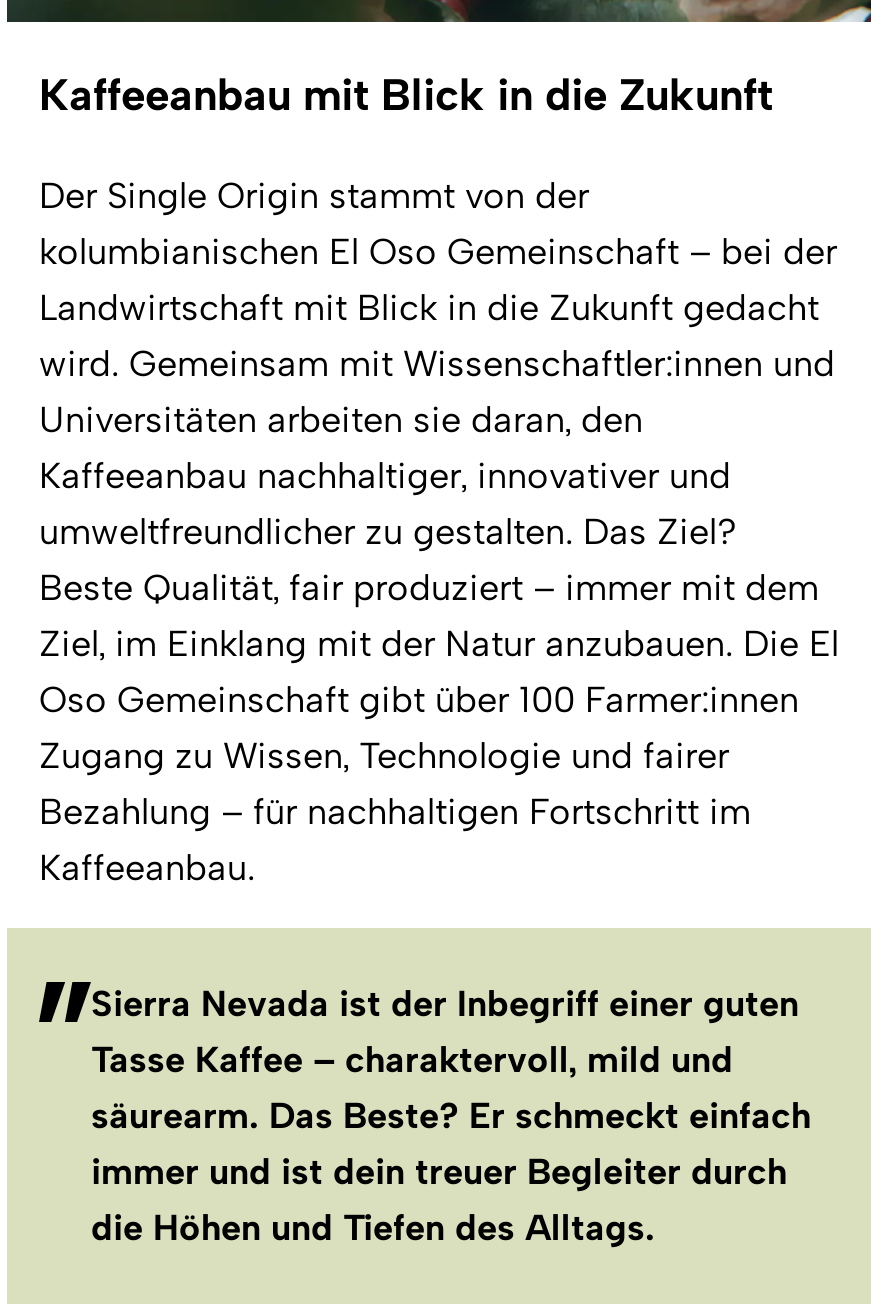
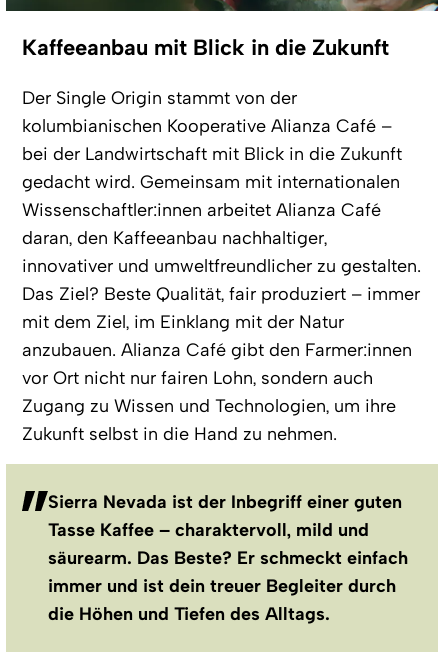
[39,230,839,890] kolumbianischen El Oso Gemeinschaft – bei der | Landwirtschaft mit Blick in die Zukunft gedacht | wird. Gemeinsam mit Wissenschaftler:innen und | Universitäten arbeiten sie daran, den | Kaffeeanbau nachhaltiger, innovativer und | umweltfreundlicher zu gestalten. Das Ziel? | Beste Qualität, fair produziert – immer mit dem | Ziel, im Einklang mit der Natur anzubauen. Die El | Oso Gemeinschaft gibt über 100 Farmer:innen | Zugang zu Wissen, Technologie und fairer | Bezahlung – für nachhaltigen Fortschritt im | Kaffeeanbau. -> [22,115,421,445] kolumbianischen Kooperative Alianza Café – | bei der Landwirtschaft mit Blick in die Zukunft | gedacht wird. Gemeinsam mit internationalen | Wissenschaftler:innen arbeitet Alianza Café | daran, den Kaffeeanbau nachhaltiger, | innovativer und umweltfreundlicher zu gestalten. | Das Ziel? Beste Qualität, fair produziert – immer | mit dem Ziel, im Einklang mit der Natur | anzubauen. Alianza Café gibt den Farmer:innen | vor Ort nicht nur fairen Lohn, sondern auch | Zugang zu Wissen und Technologien, um ihre | Zukunft selbst in die Hand zu nehmen.

